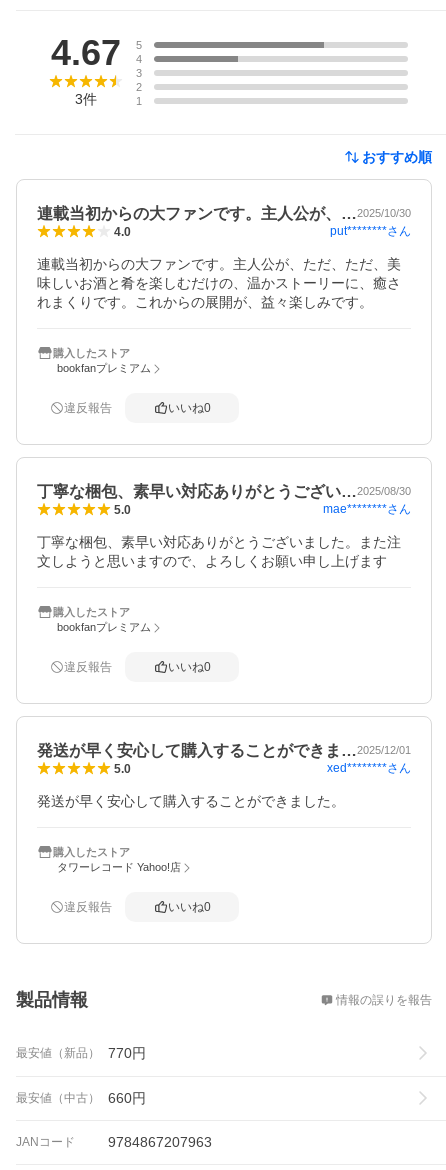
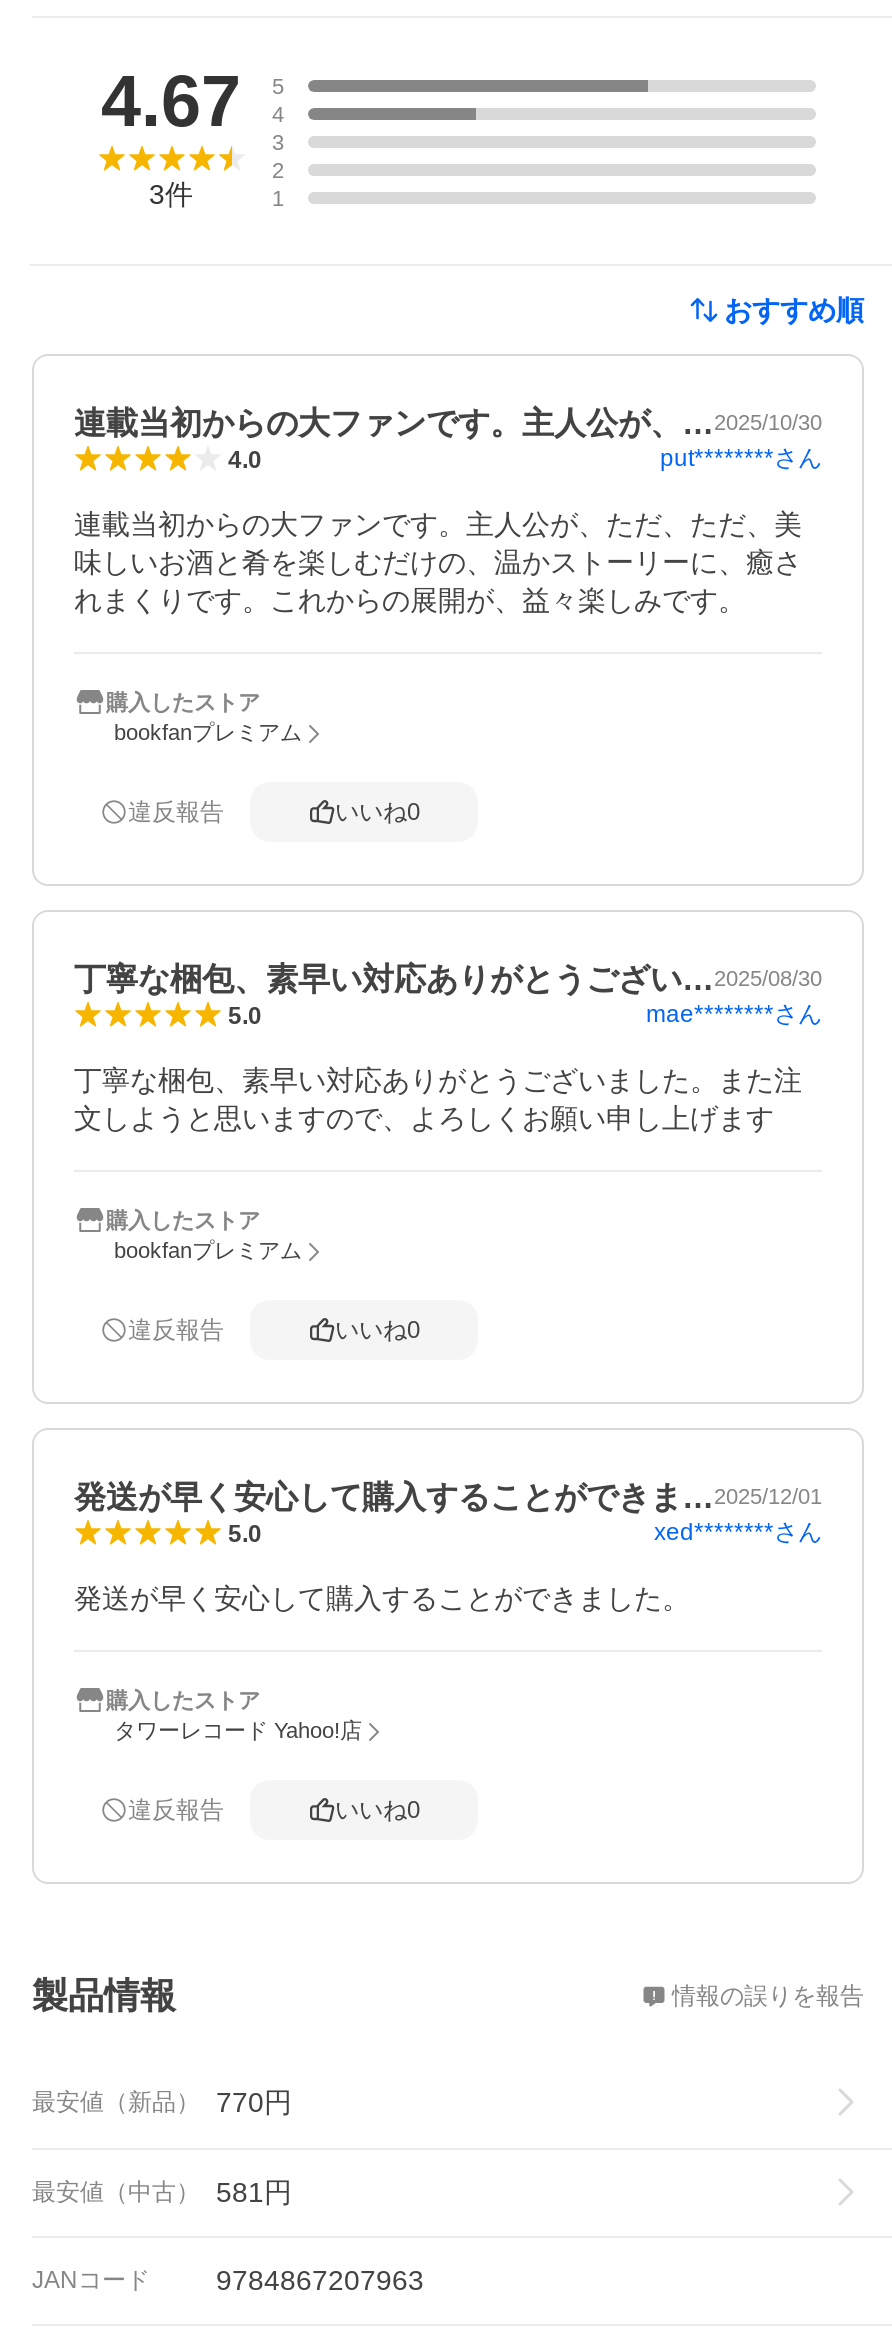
[16,1090,146,1106] 最安値（中古） 660円 -> [32,2176,292,2208] 最安値（中古） 581円

